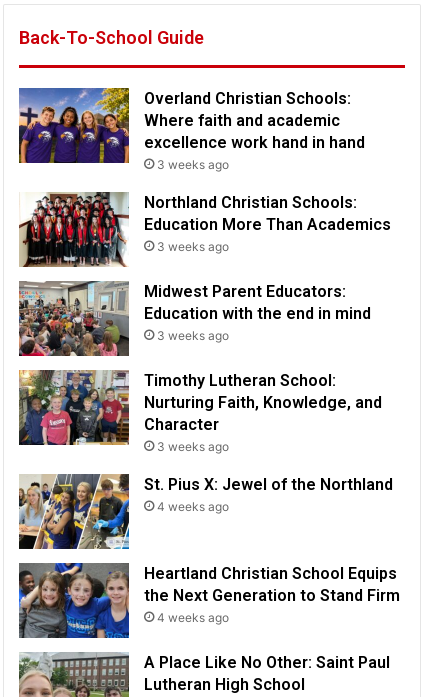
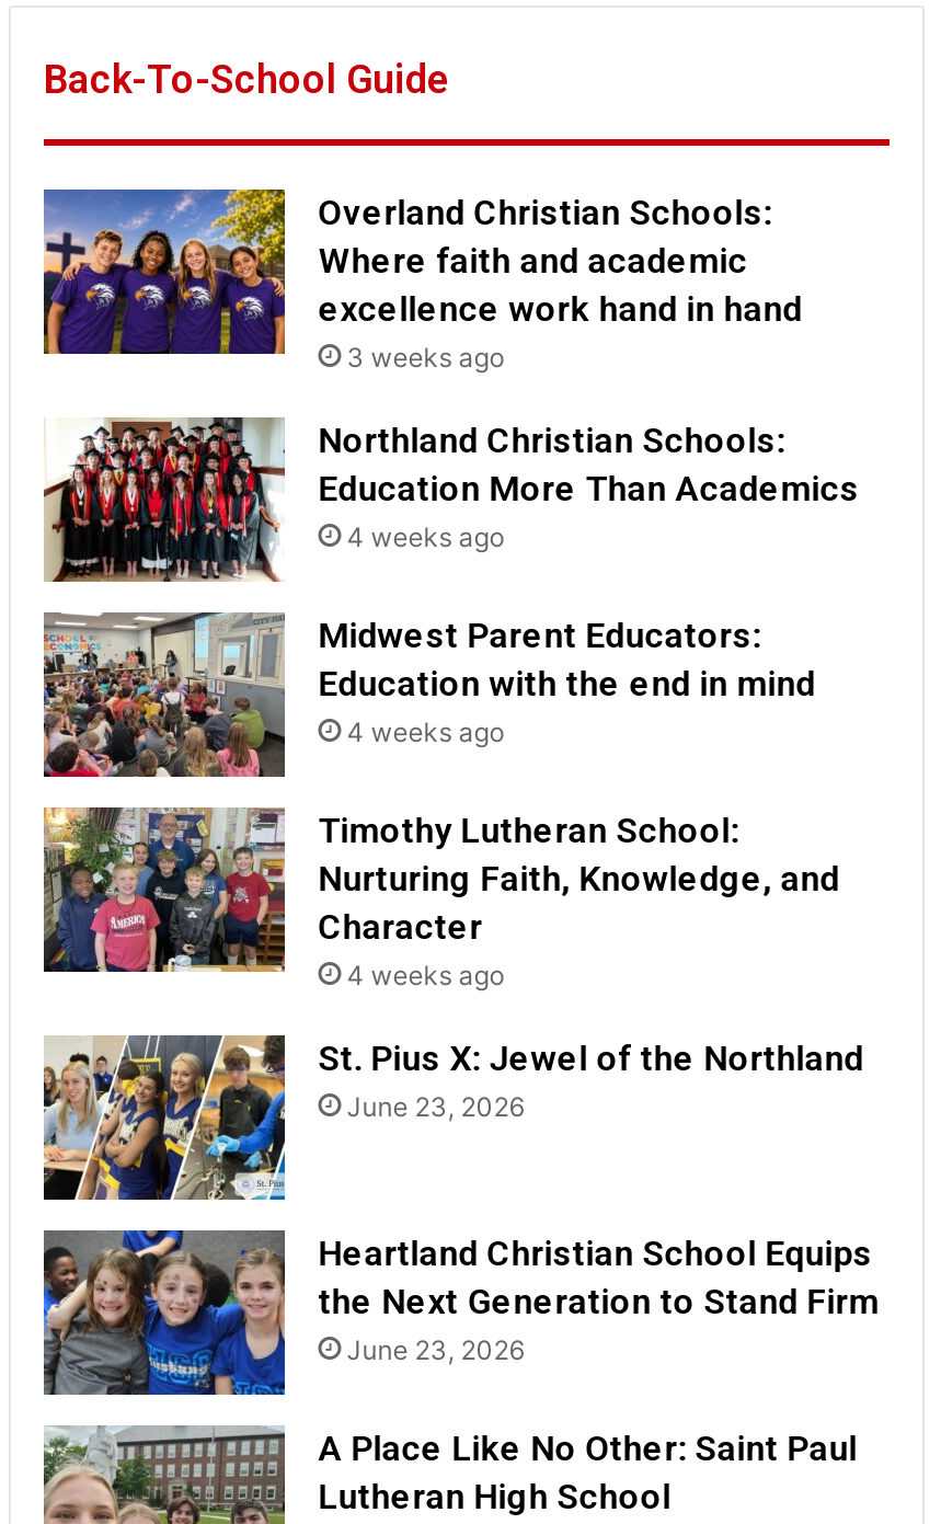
[157,239,229,254] 3 weeks ago -> [347,521,505,554] 4 weeks ago
[157,328,229,343] 3 weeks ago -> [347,716,505,749] 4 weeks ago
[157,439,229,454] 3 weeks ago -> [347,959,505,992] 4 weeks ago
[157,499,229,514] 4 weeks ago -> [347,1091,524,1124] June 23, 2026
[157,610,229,625] 4 weeks ago -> [347,1334,524,1367] June 23, 2026

